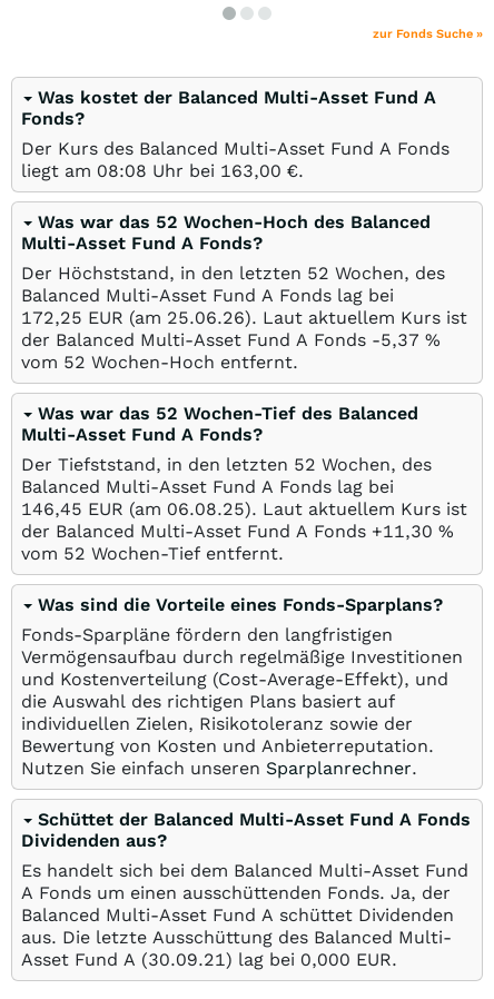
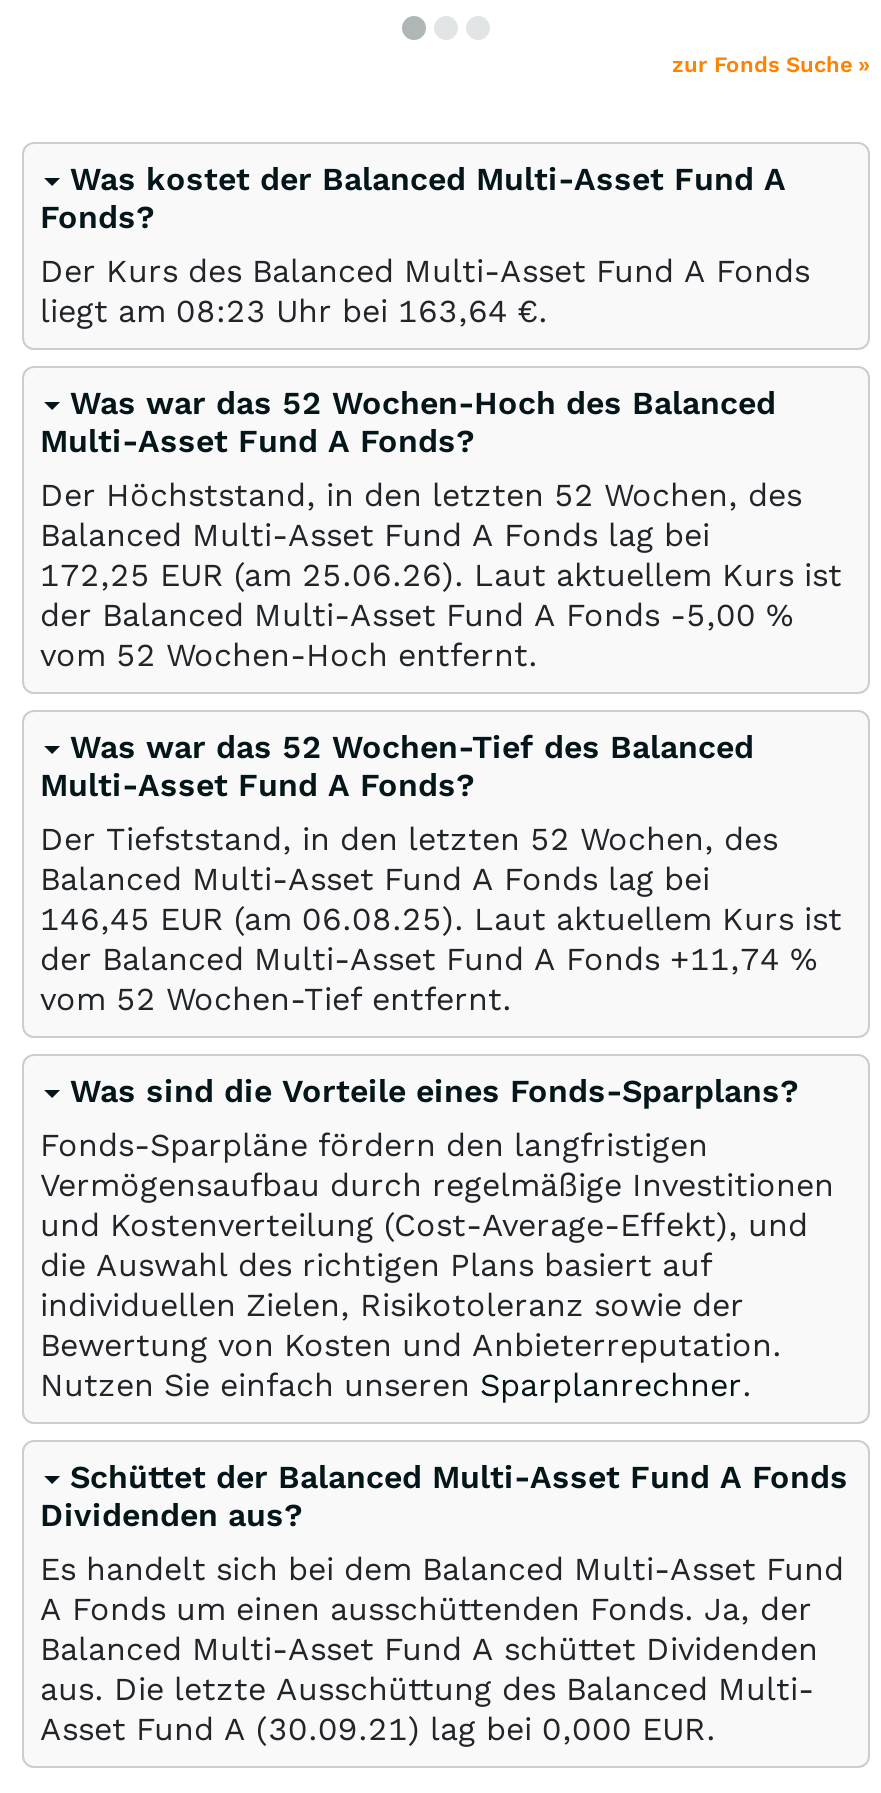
[21,160,304,181] liegt am 08:08 Uhr bei 163,00 €. -> [40,292,548,330] liegt am 08:23 Uhr bei 163,64 €.
[21,329,441,350] der Balanced Multi-Asset Fund A Fonds -5,37% -> [40,596,794,634] der Balanced Multi-Asset Fund A Fonds -5,00%
[21,521,454,542] der Balanced Multi-Asset Fund A Fonds +11,30% -> [40,940,818,978] der Balanced Multi-Asset Fund A Fonds +11,74%

